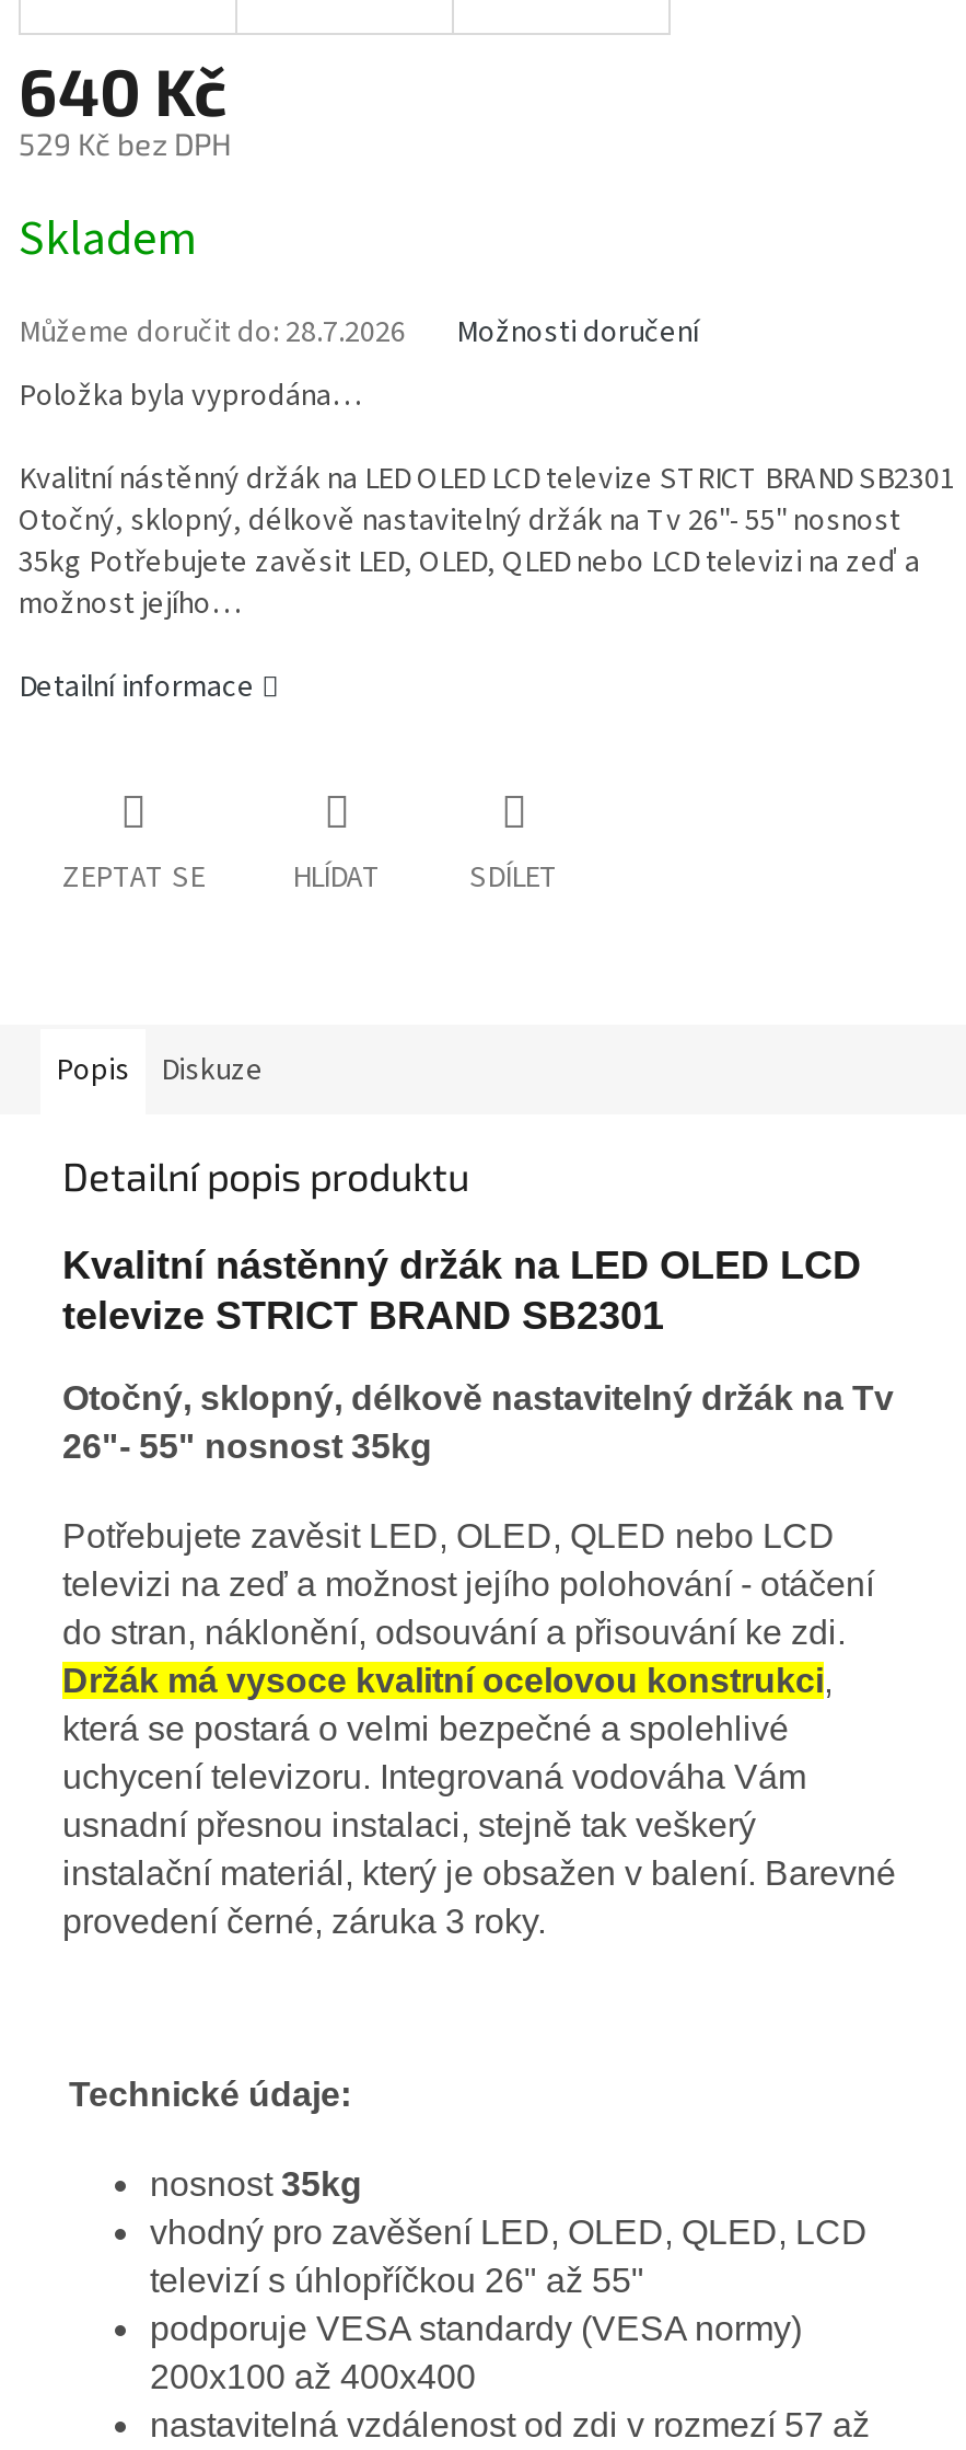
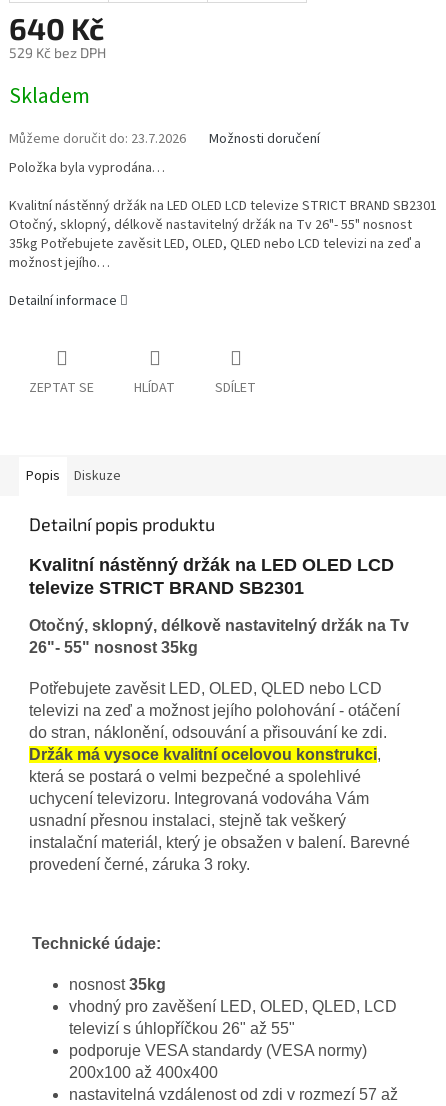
[19,312,406,356] Můžeme doručit do: 28.7.2026 -> [9,129,186,149] Můžeme doručit do: 23.7.2026

